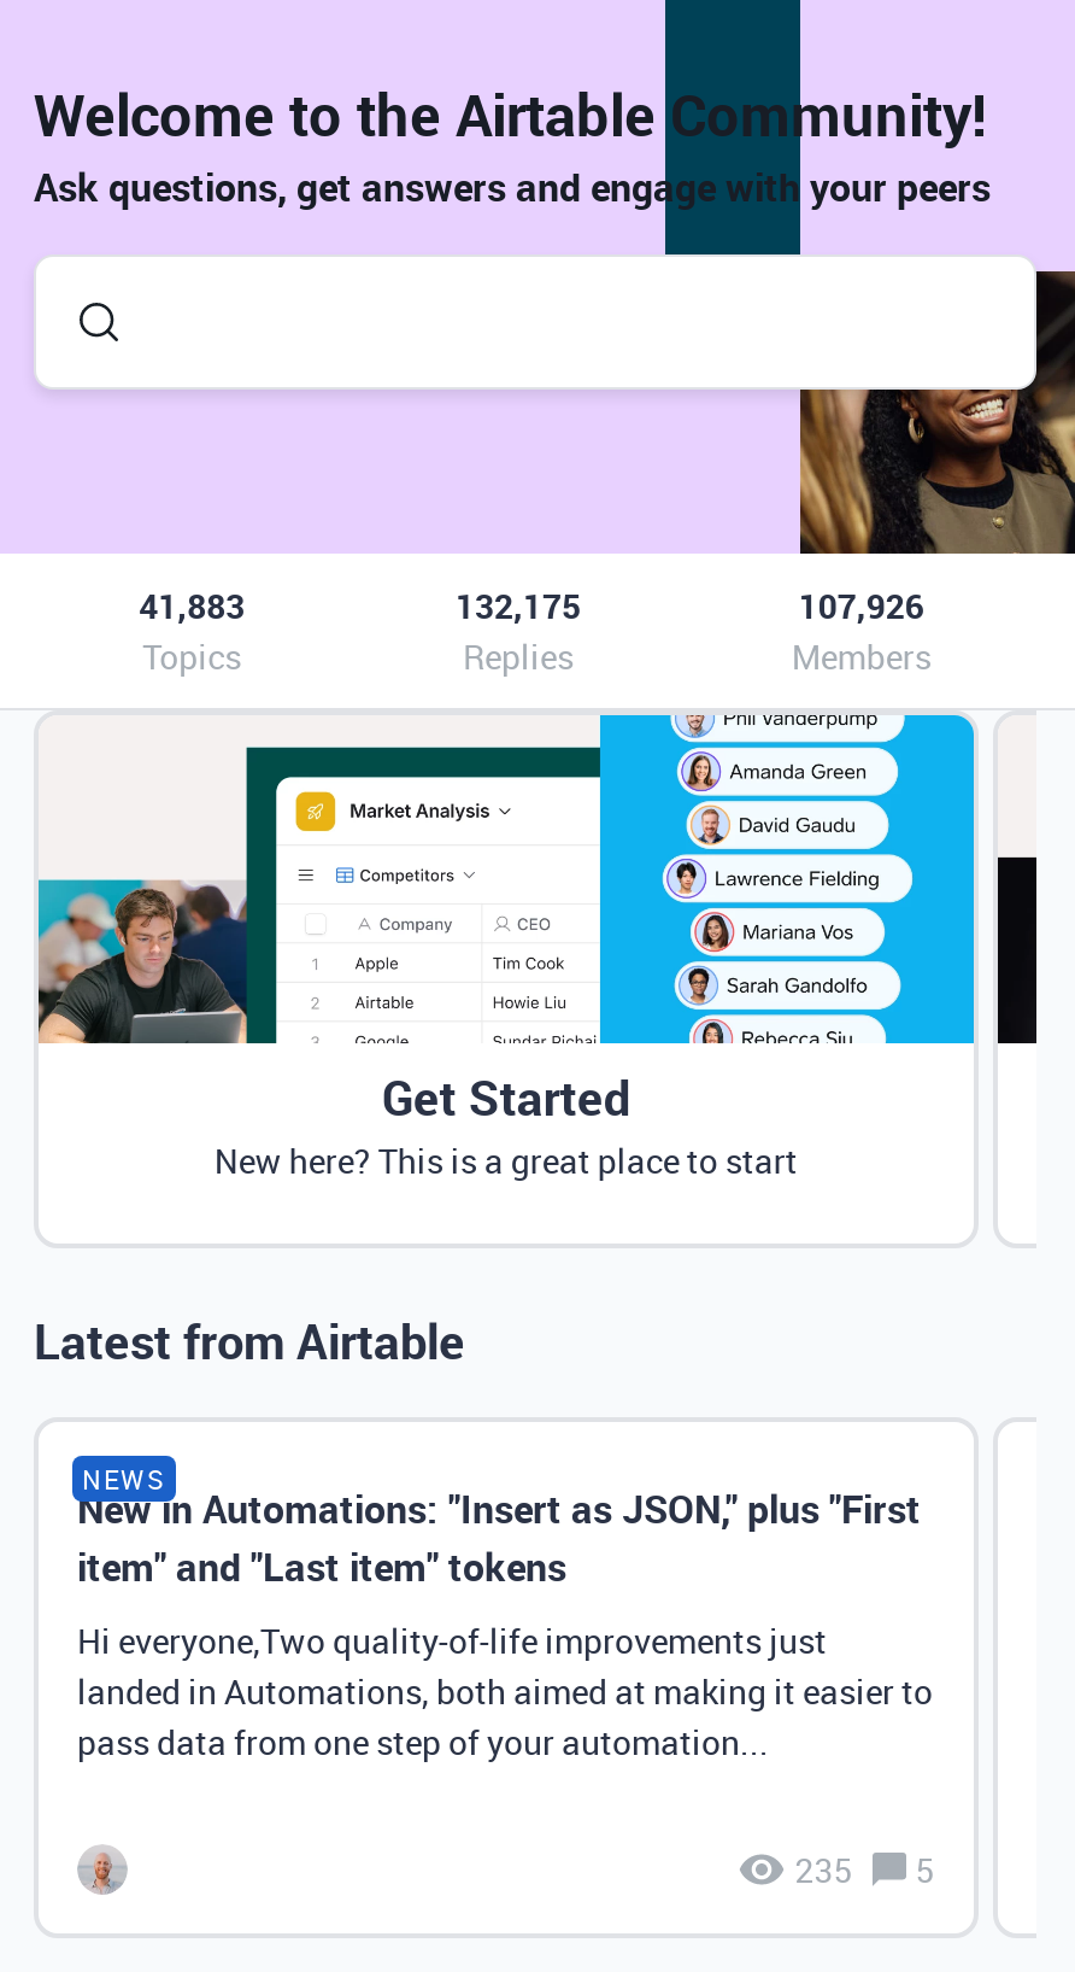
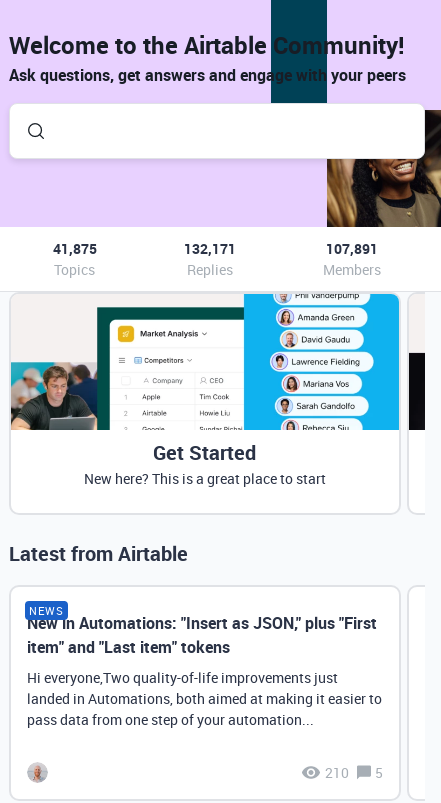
[139,583,245,628] 41,883 -> [53,239,97,258] 41,875
[456,583,581,628] 132,175 -> [184,239,236,258] 132,171
[799,583,924,628] 107,926 -> [326,239,378,258] 107,891
[795,1847,935,1892] 235 5 -> [325,763,383,782] 210 5

